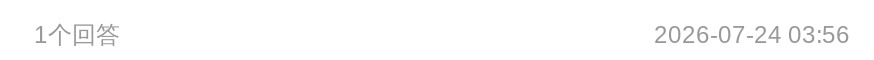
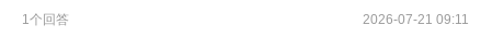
[654,21,850,49] 2026-07-24 03:56 -> [363,12,469,27] 2026-07-21 09:11

